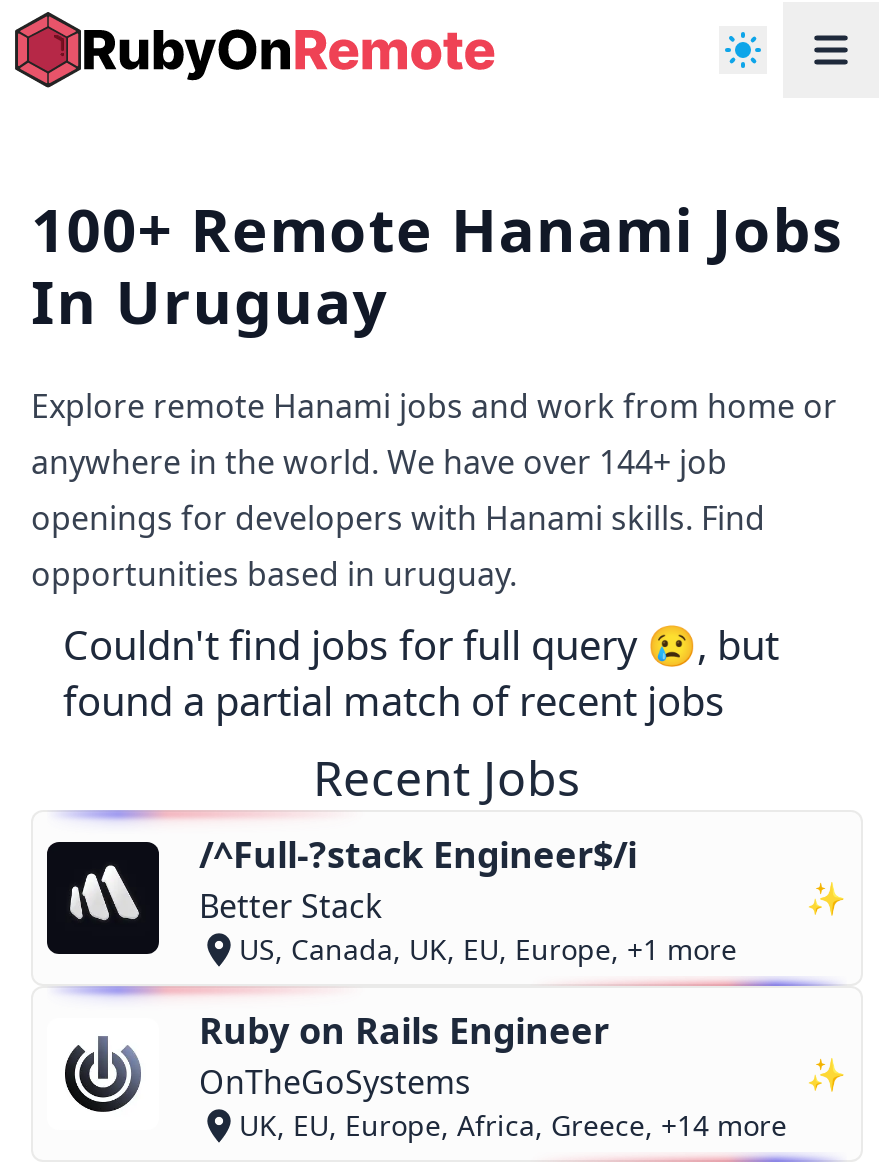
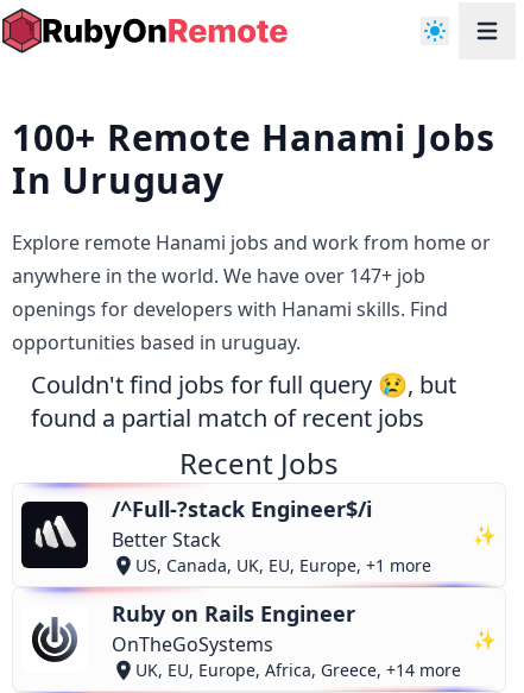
[31,440,727,484] anywhere in the world. We have over 144+ job -> [12,263,425,289] anywhere in the world. We have over 147+ job

